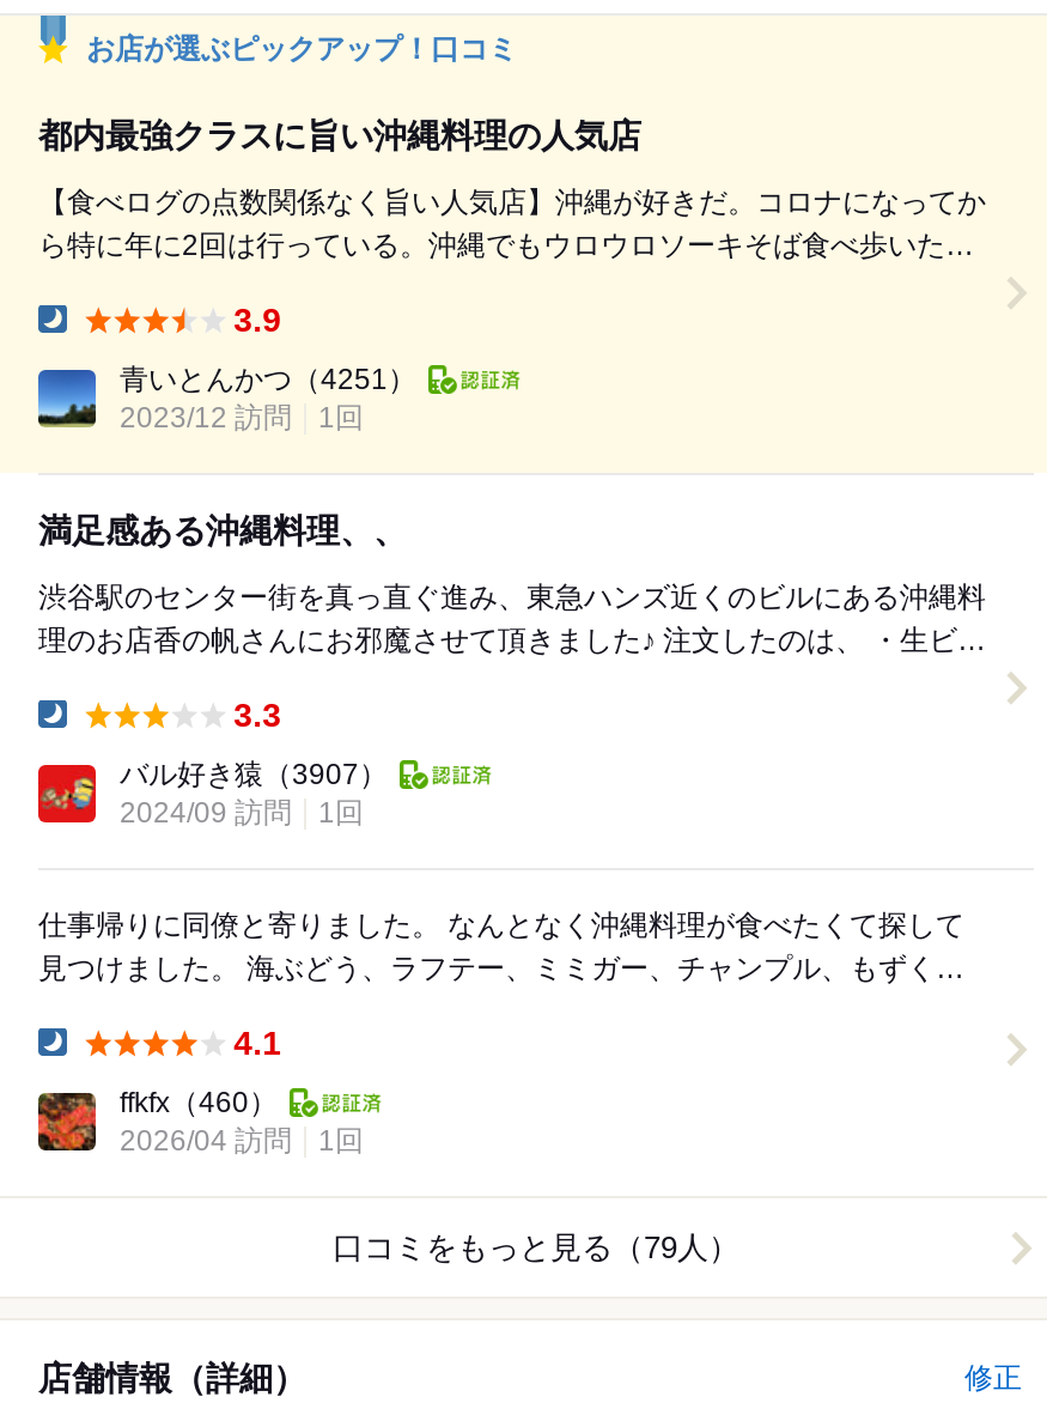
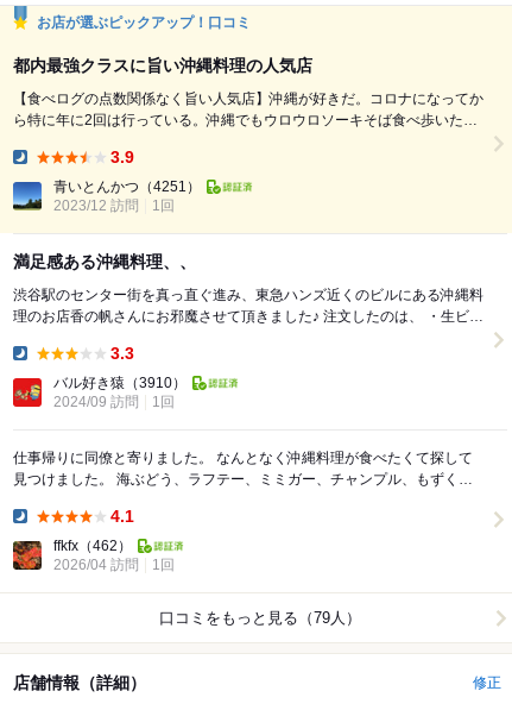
[120,758,388,792] バル好き猿（3907） -> [53,375,187,392] バル好き猿（3910）
[120,1086,278,1120] ffkfx（460） -> [53,538,132,554] ffkfx（462）

